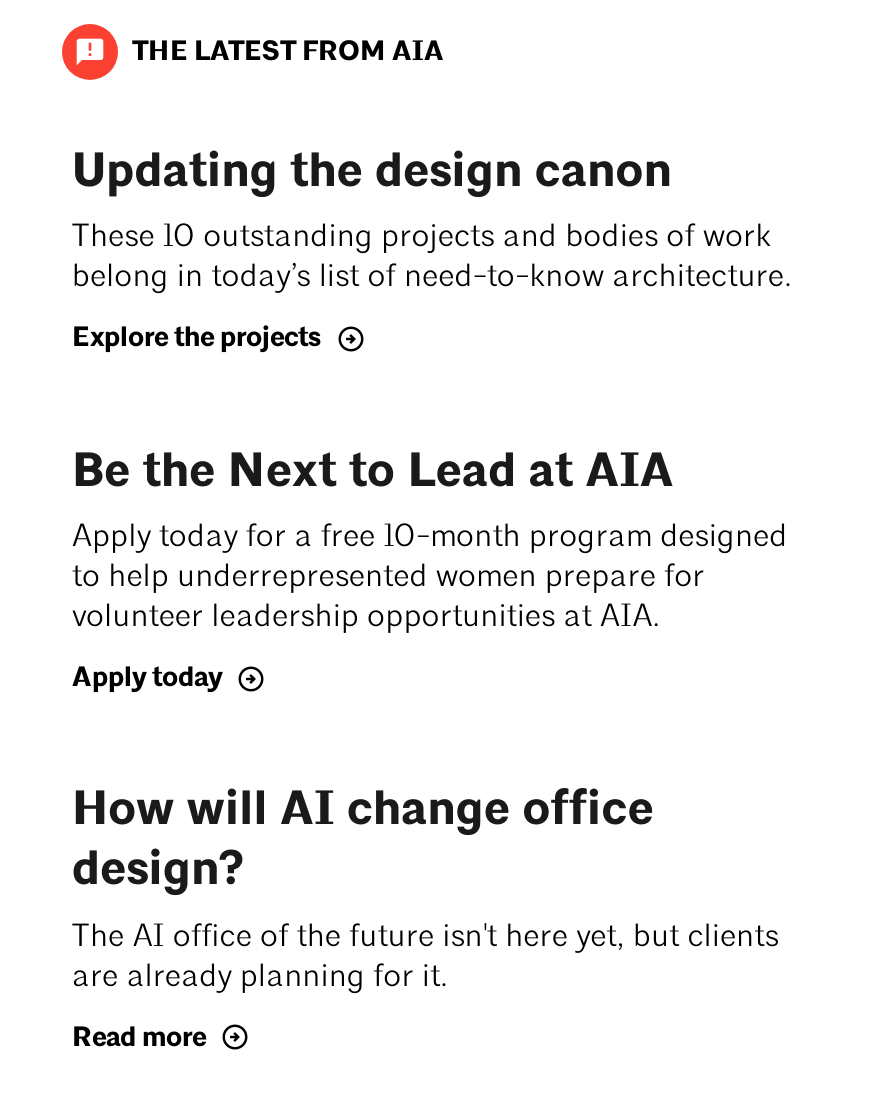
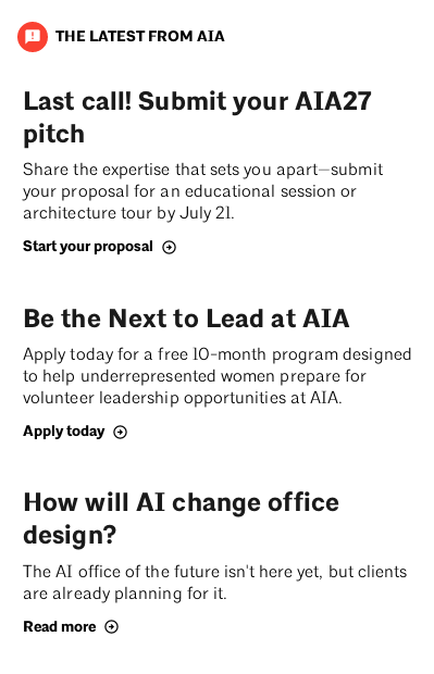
[72,141,792,294] Updating the design canon | These 10 outstanding projects and bodies of work | belong in today’s list of need-to-know architecture. -> [23,85,383,223] Last call! Submit your AIA27 | pitch | Share the expertise that sets you apart—submit | your proposal for an educational session or | architecture tour by July 21.
[72,320,322,354] Explore the projects -> [23,237,153,256] Start your proposal

